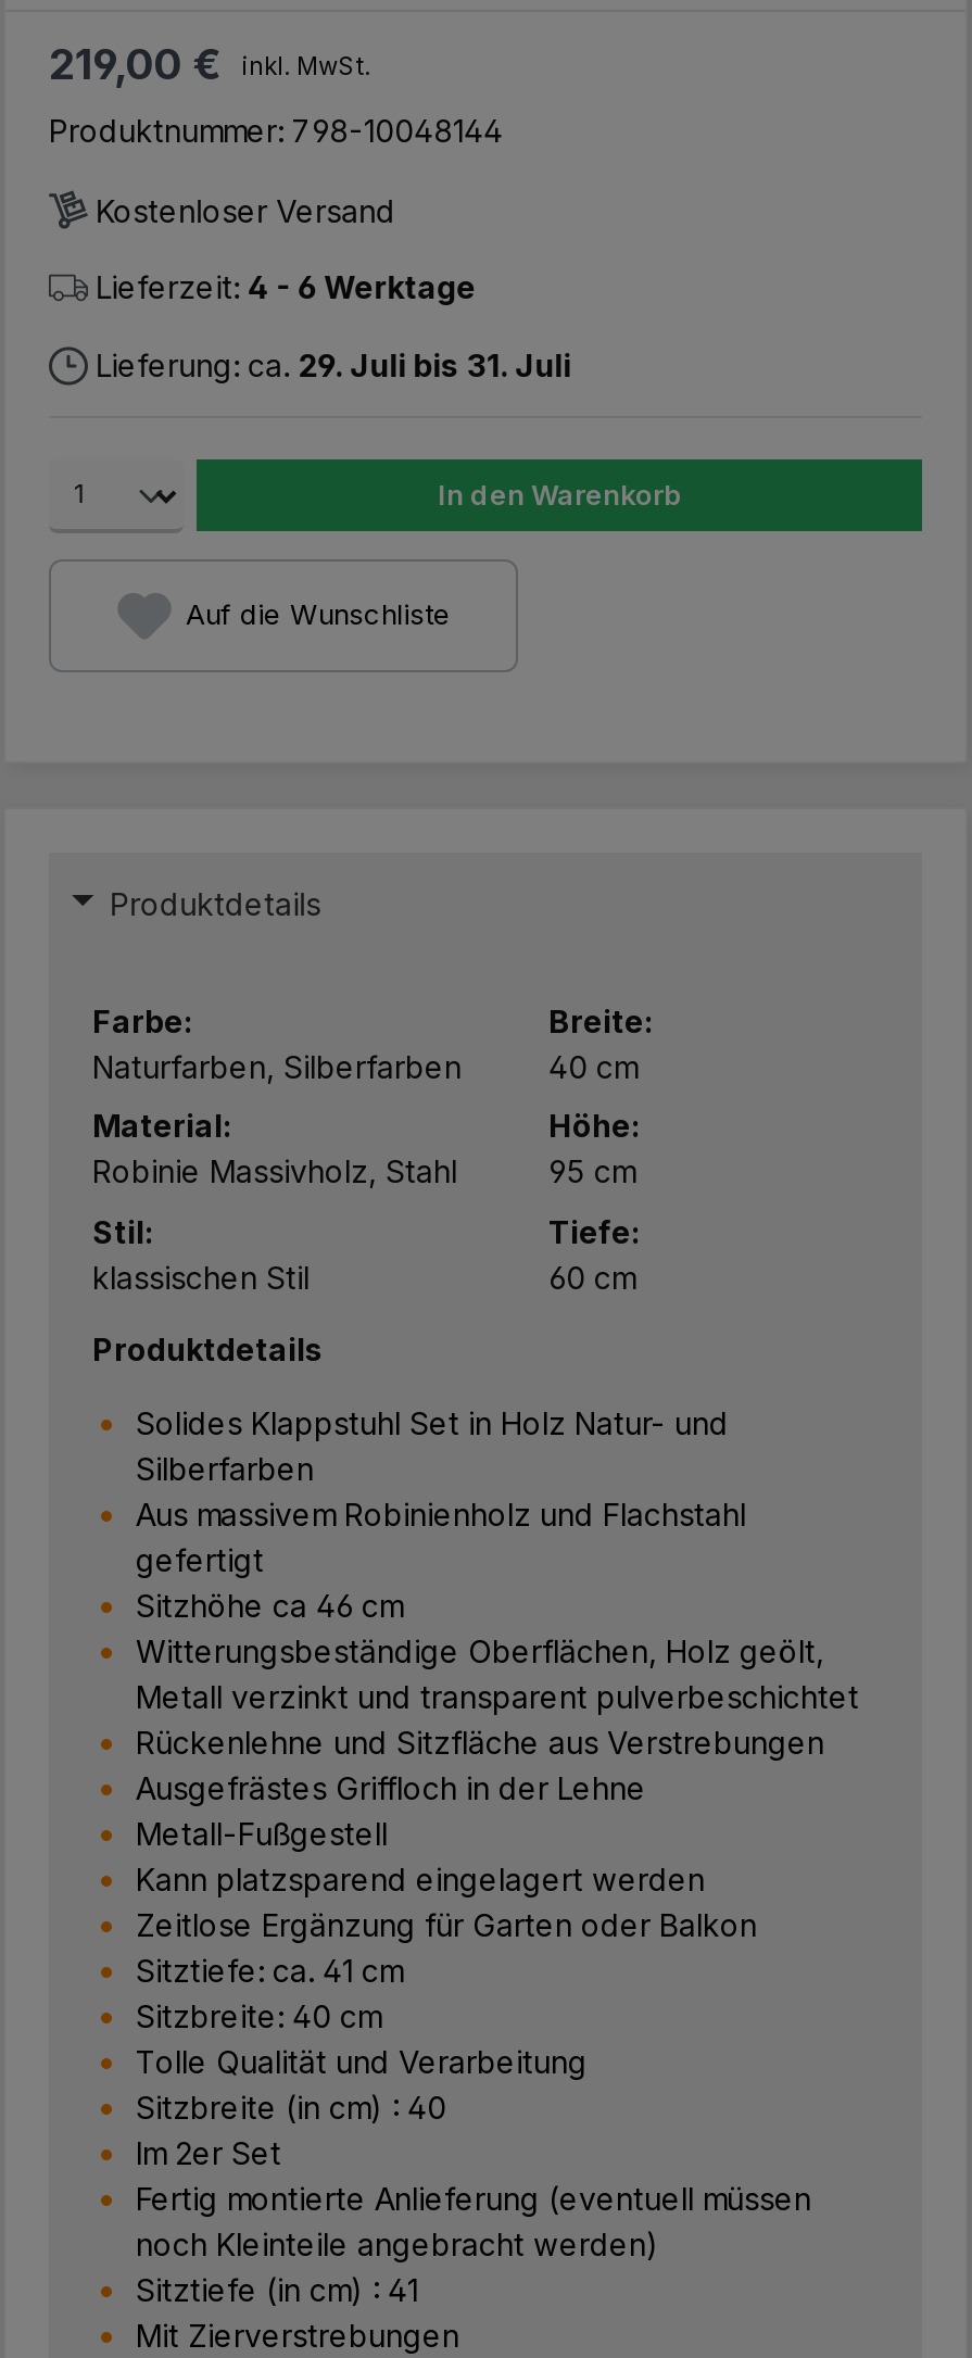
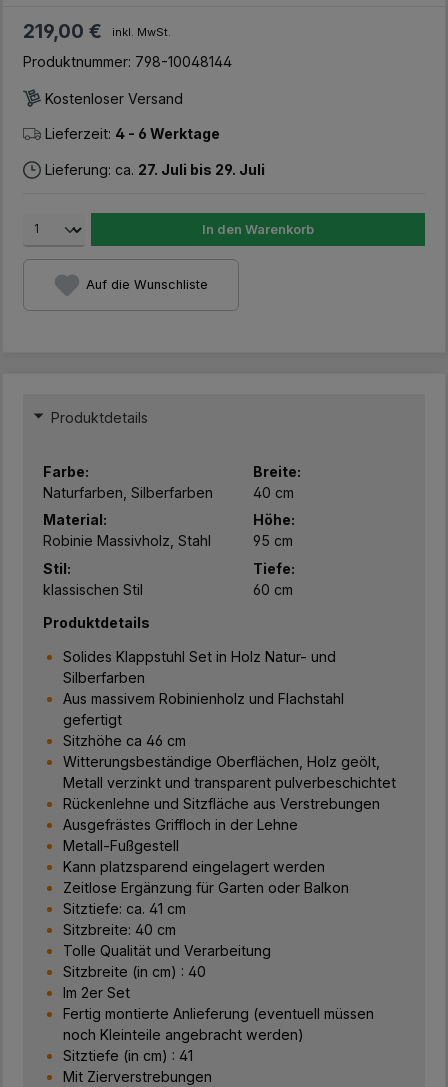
[87,347,571,384] Lieferung: ca. 29. Juli bis 31. Juli -> [41,161,265,178] Lieferung: ca. 27. Juli bis 29. Juli

